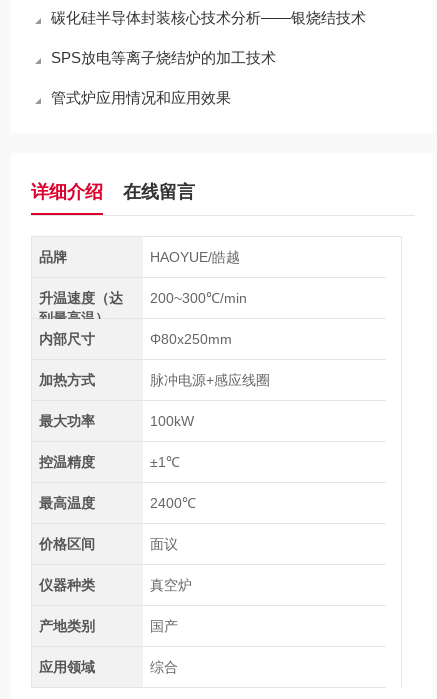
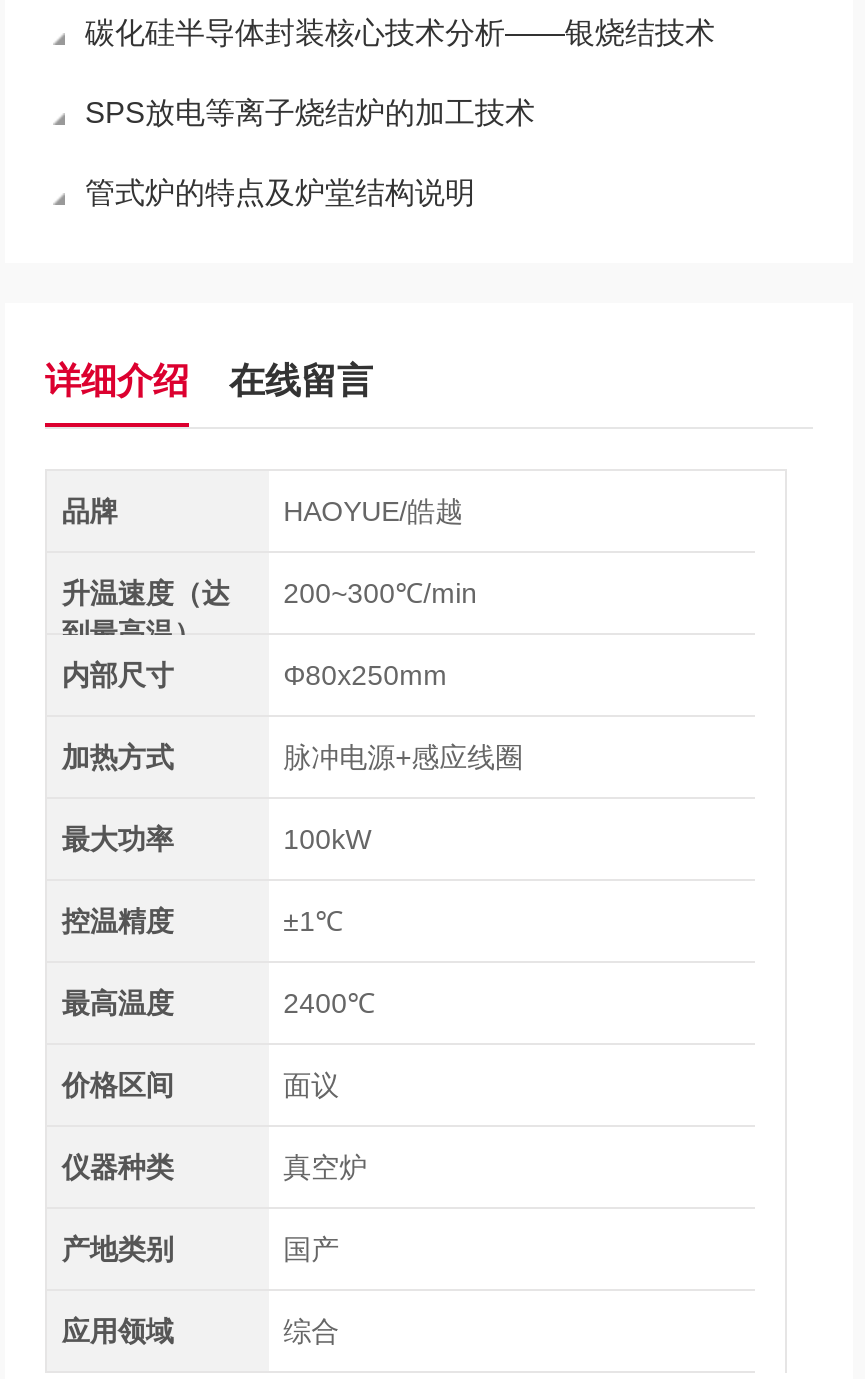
[51,89,231,106] 管式炉应用情况和应用效果 -> [85,175,475,209] 管式炉的特点及炉堂结构说明

